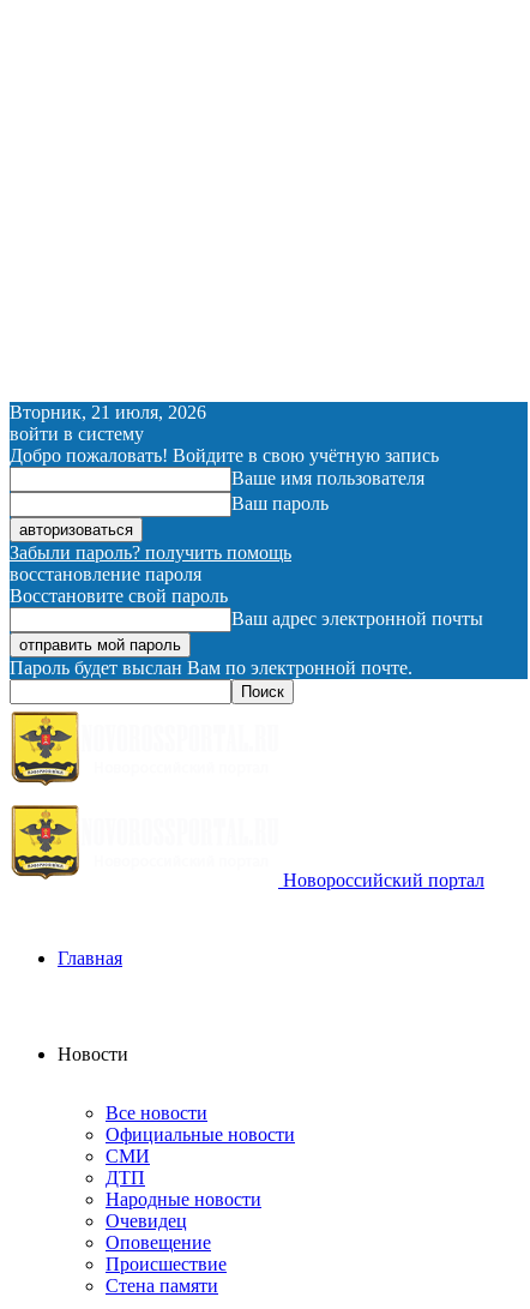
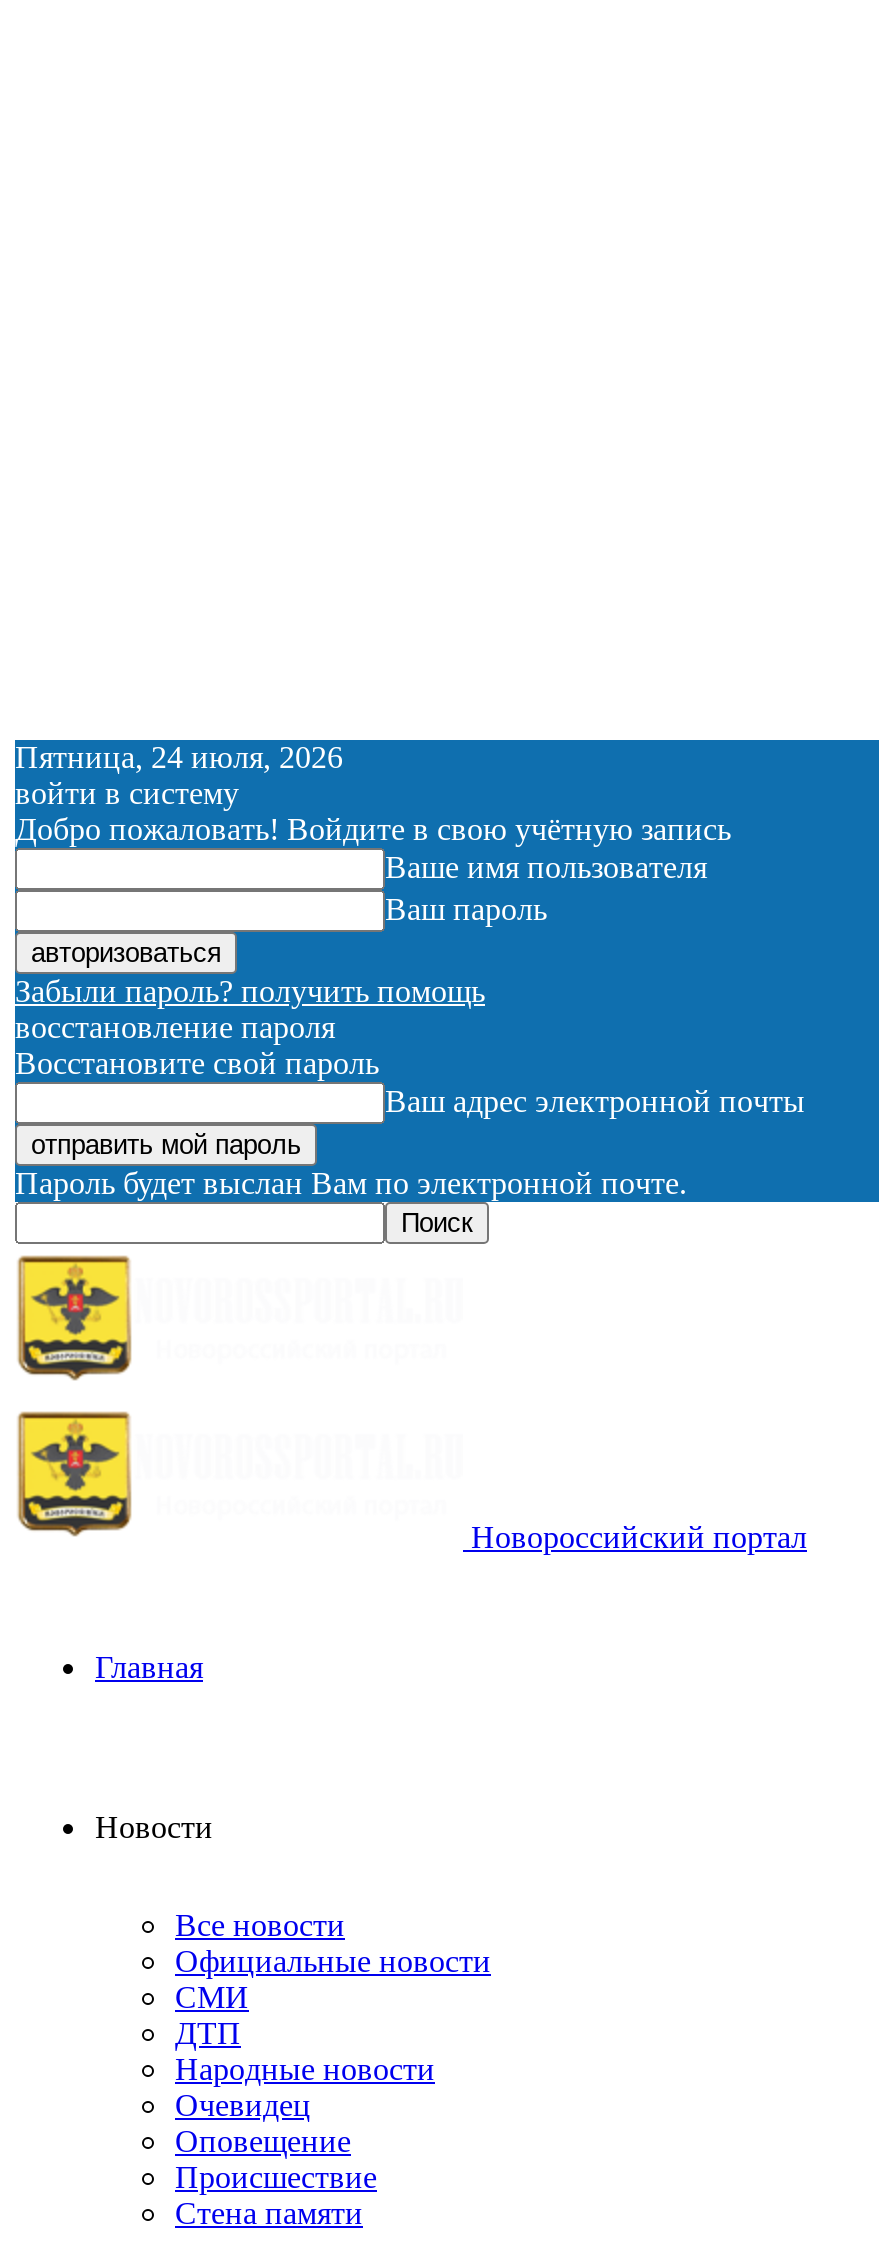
[10,402,206,422] Вторник, 21 июля, 2026 -> [15,740,343,774] Пятница, 24 июля, 2026

